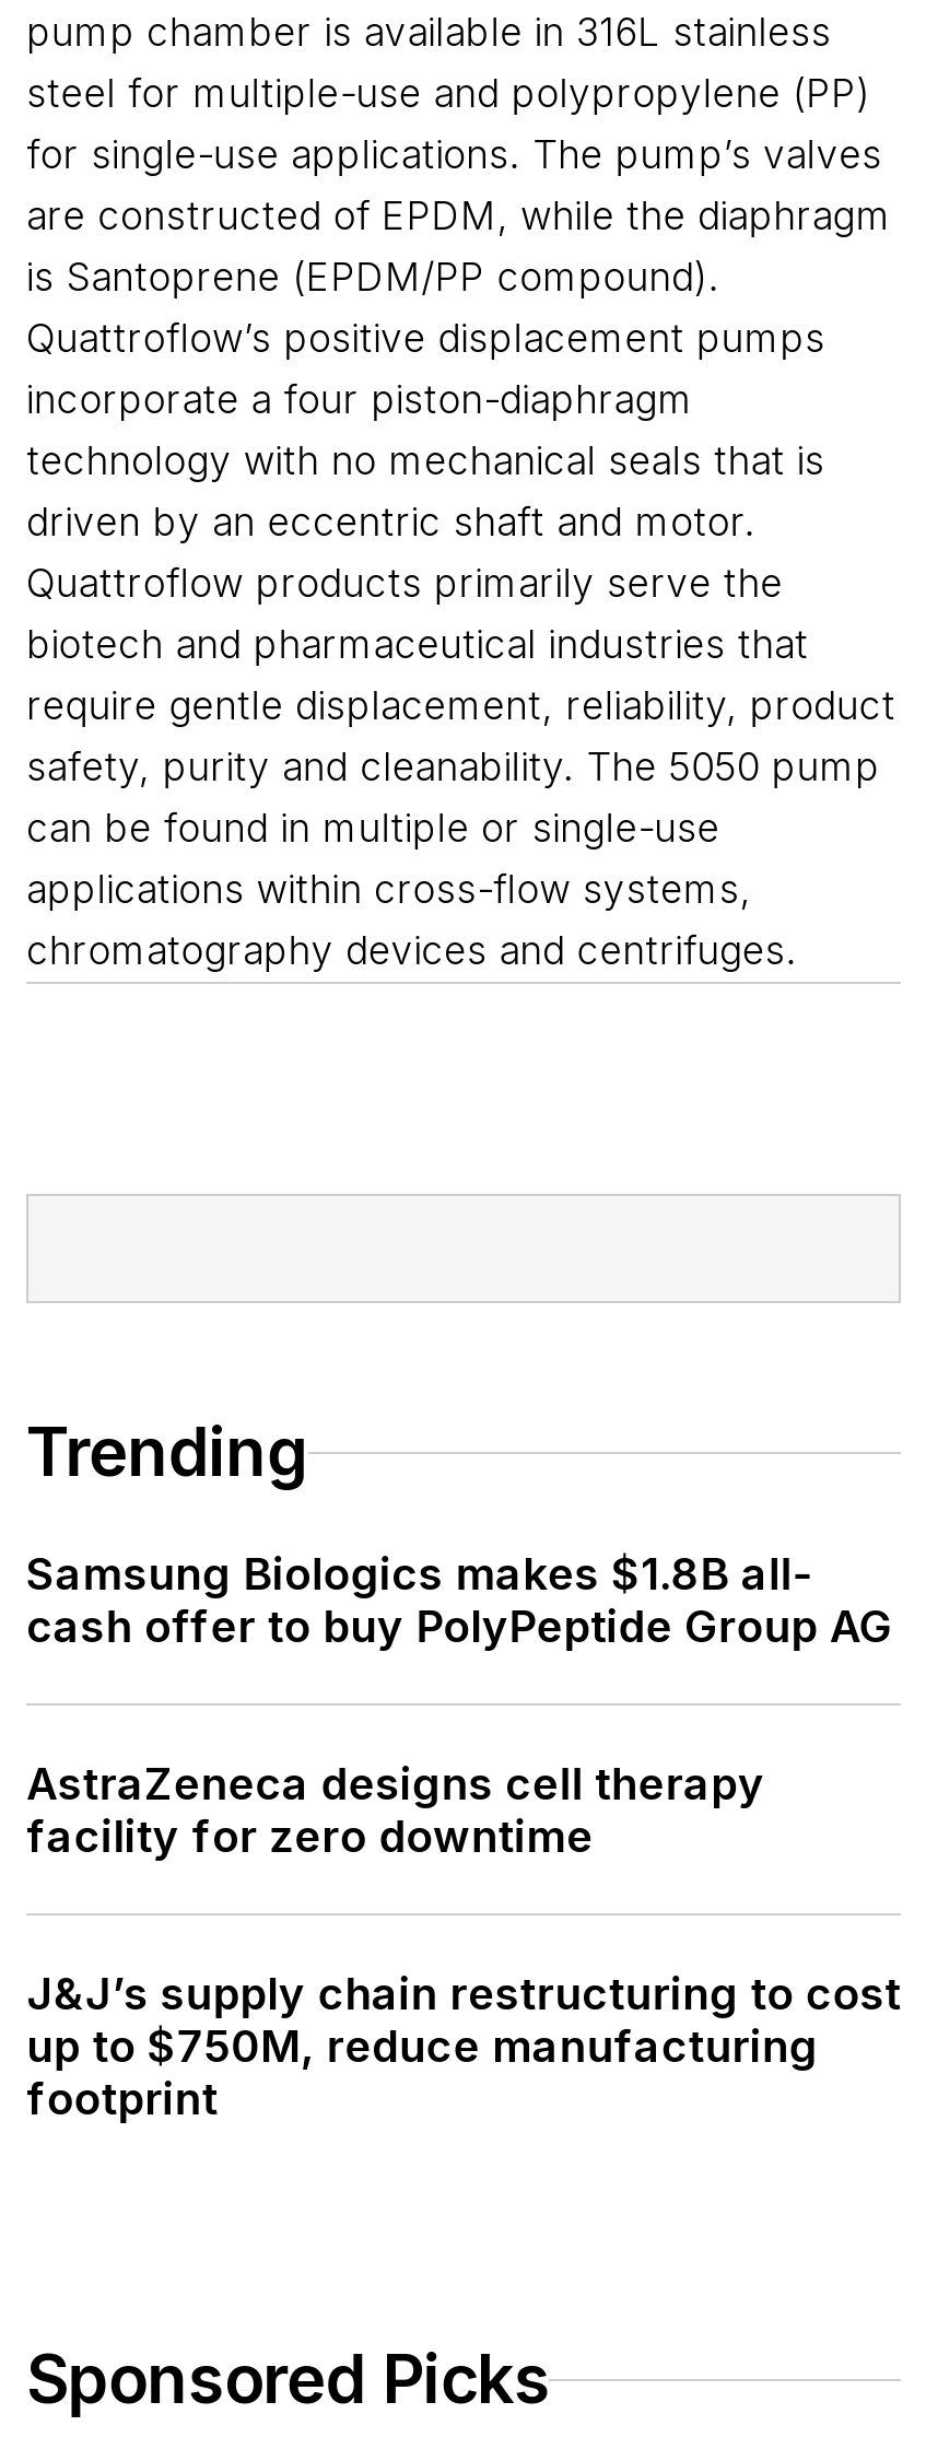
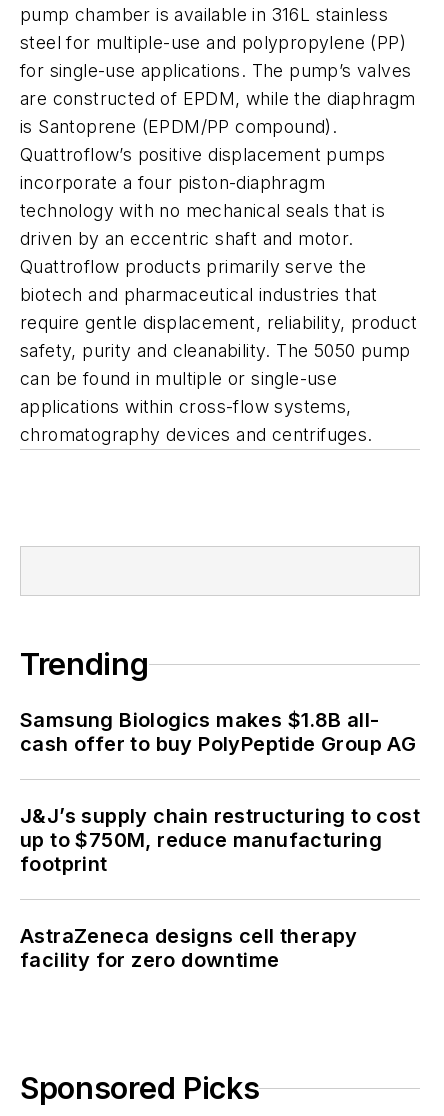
moved [26,1758,765,1863] -> [20,924,358,972]: AstraZeneca designs cell therapy | facility for zero downtime
moved [26,1968,901,2126] -> [20,804,420,876]: J&J’s supply chain restructuring to cost | up to $750M, reduce manufacturing | footprint

